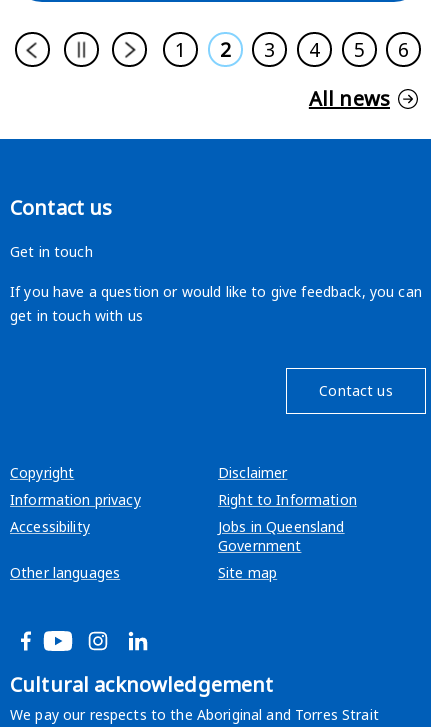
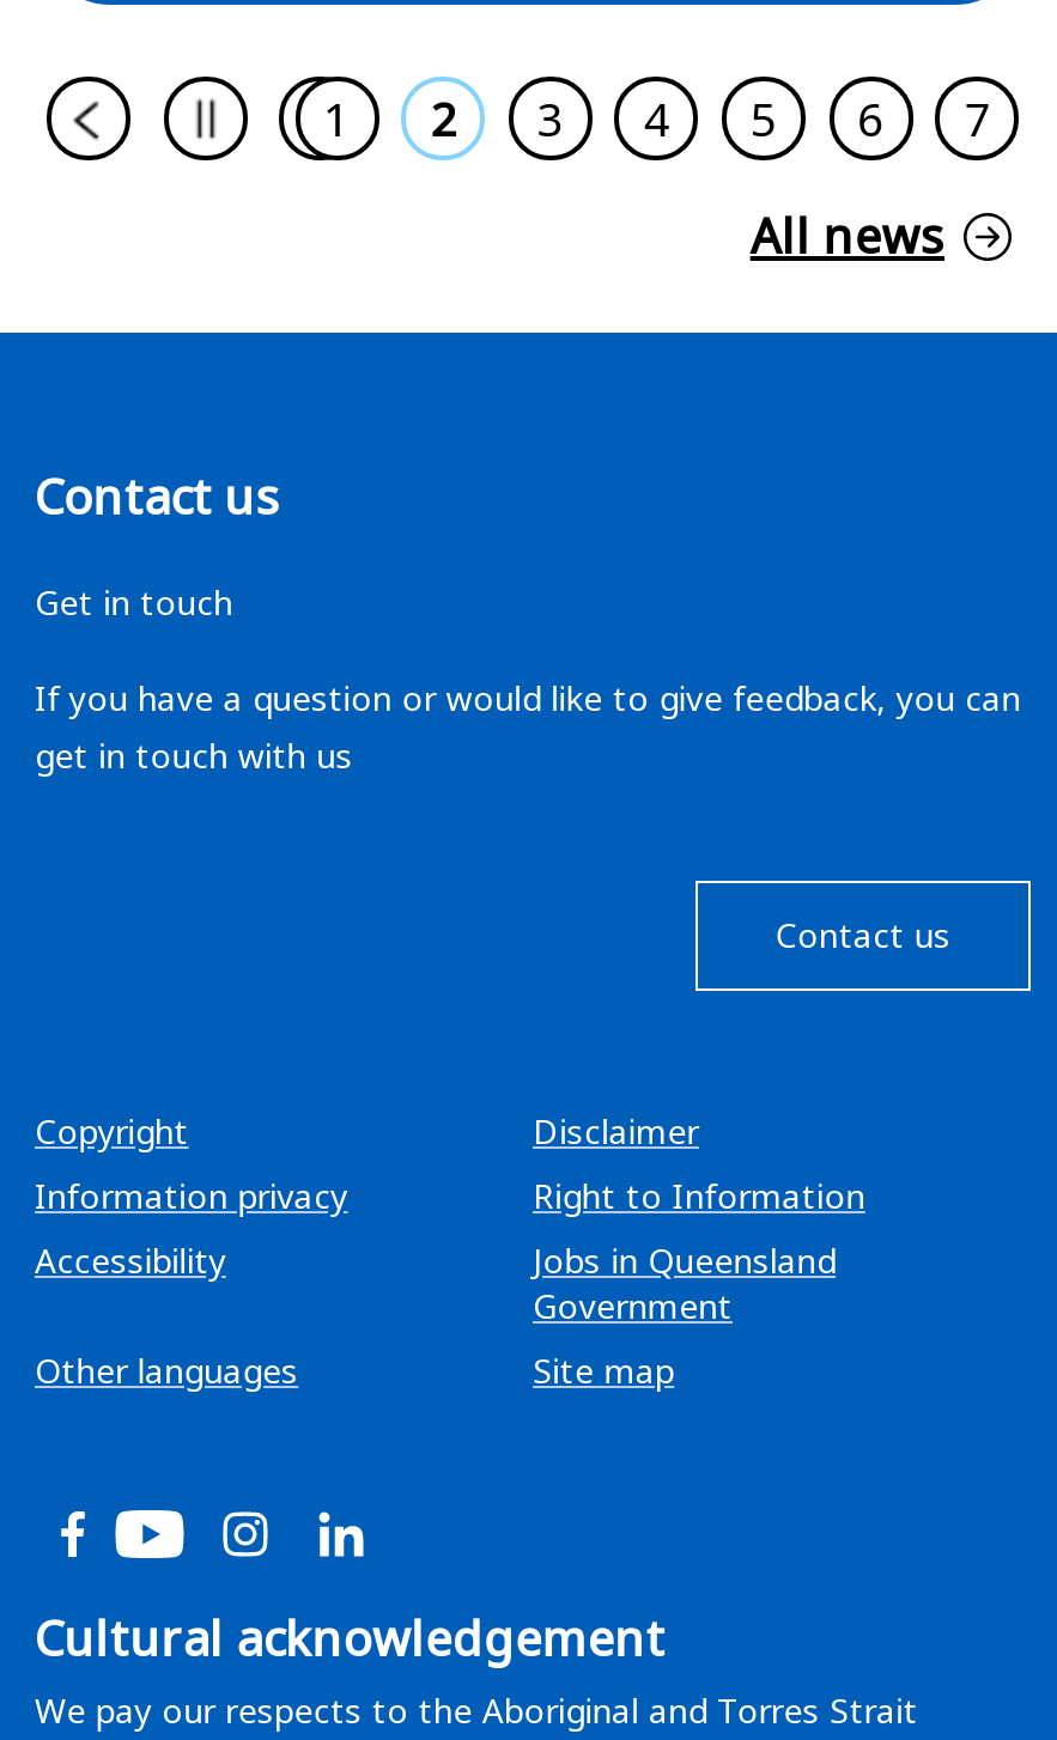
none -> [964,86,990,151] 7

